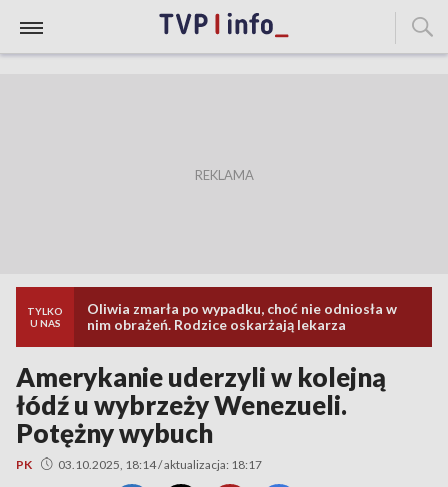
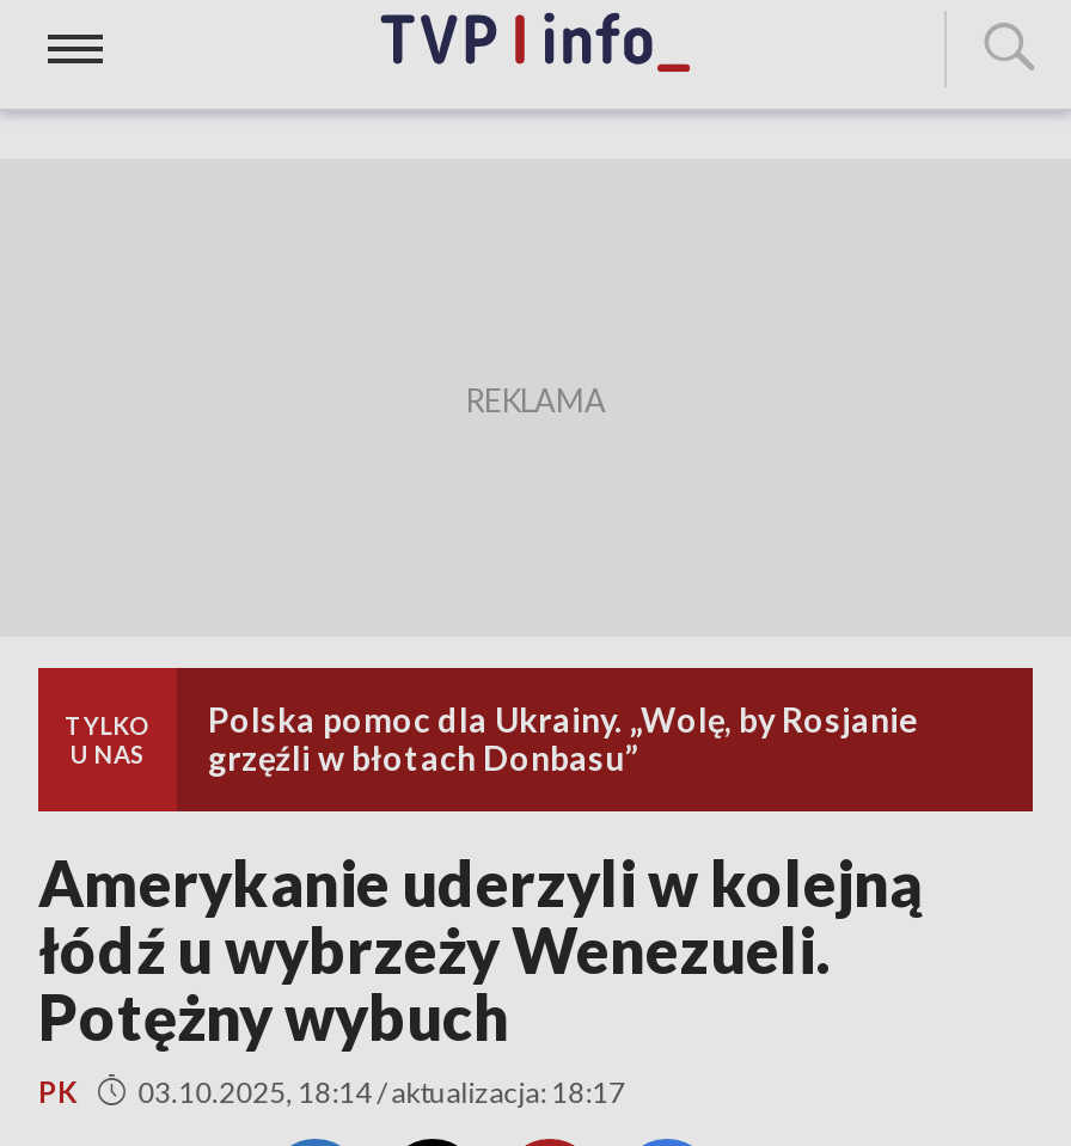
[87,300,397,333] Oliwia zmarła po wypadku, choć nie odniosła w | nim obrażeń. Rodzice oskarżają lekarza -> [208,699,918,778] Polska pomoc dla Ukrainy. „Wolę, by Rosjanie | grzęźli w błotach Donbasu”

